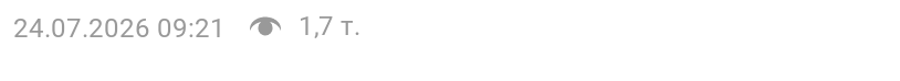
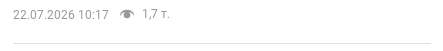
[13,12,226,43] 24.07.2026 09:21 -> [13,8,109,22] 22.07.2026 10:17

